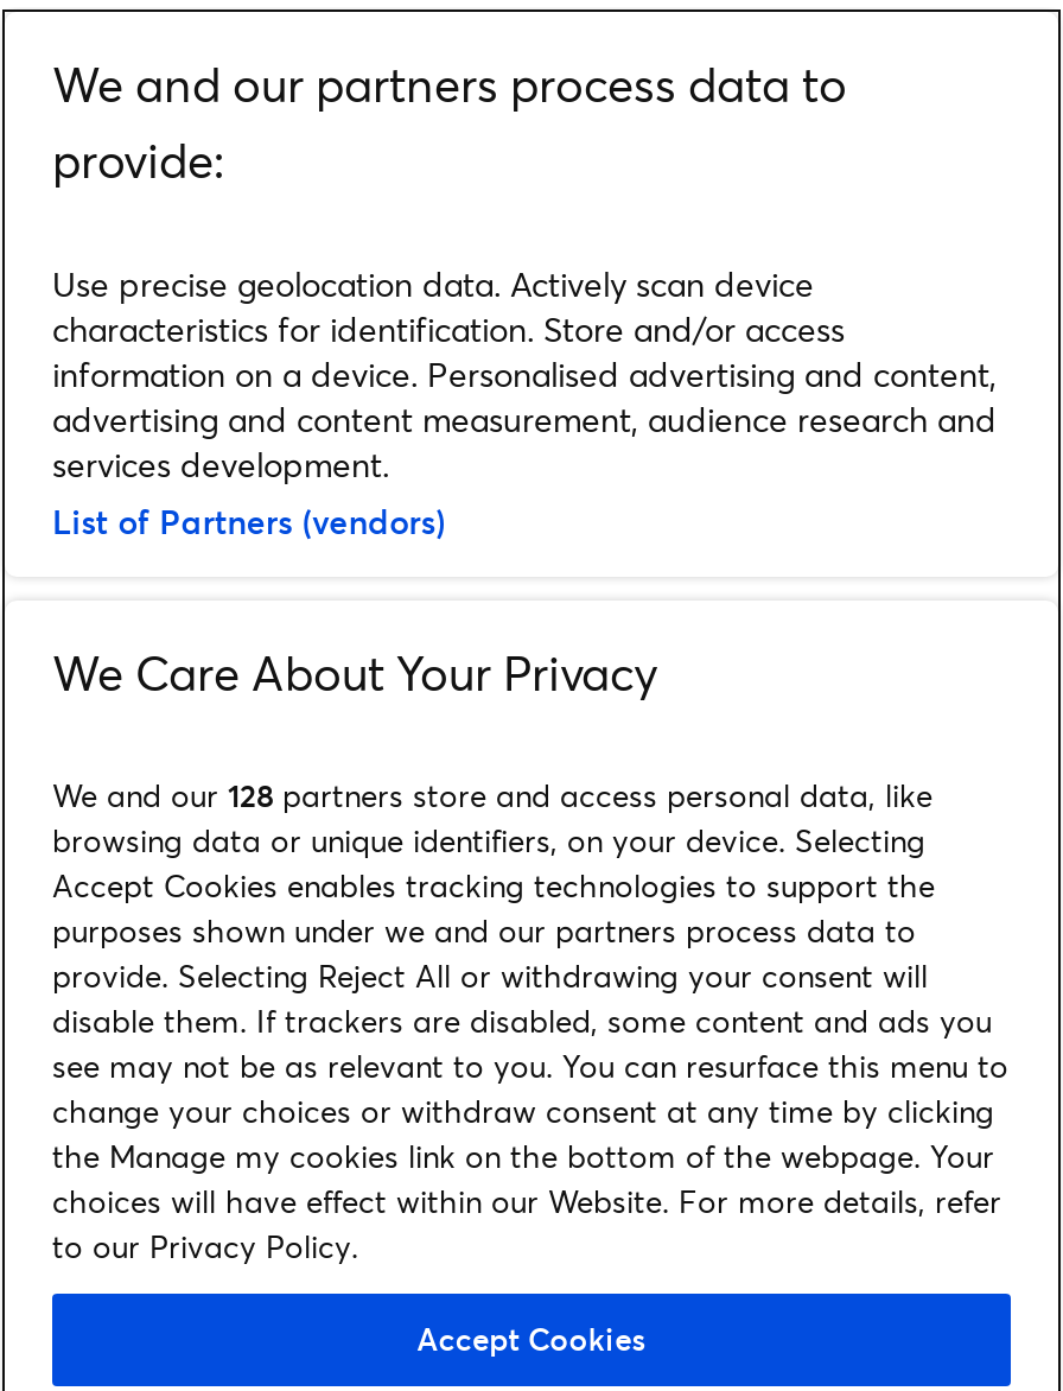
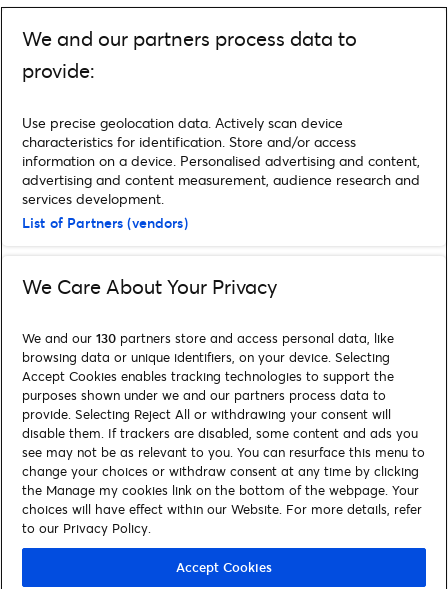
[52,774,932,817] We and our 128 partners store and access personal data, like -> [22,329,394,347] We and our 130 partners store and access personal data, like

